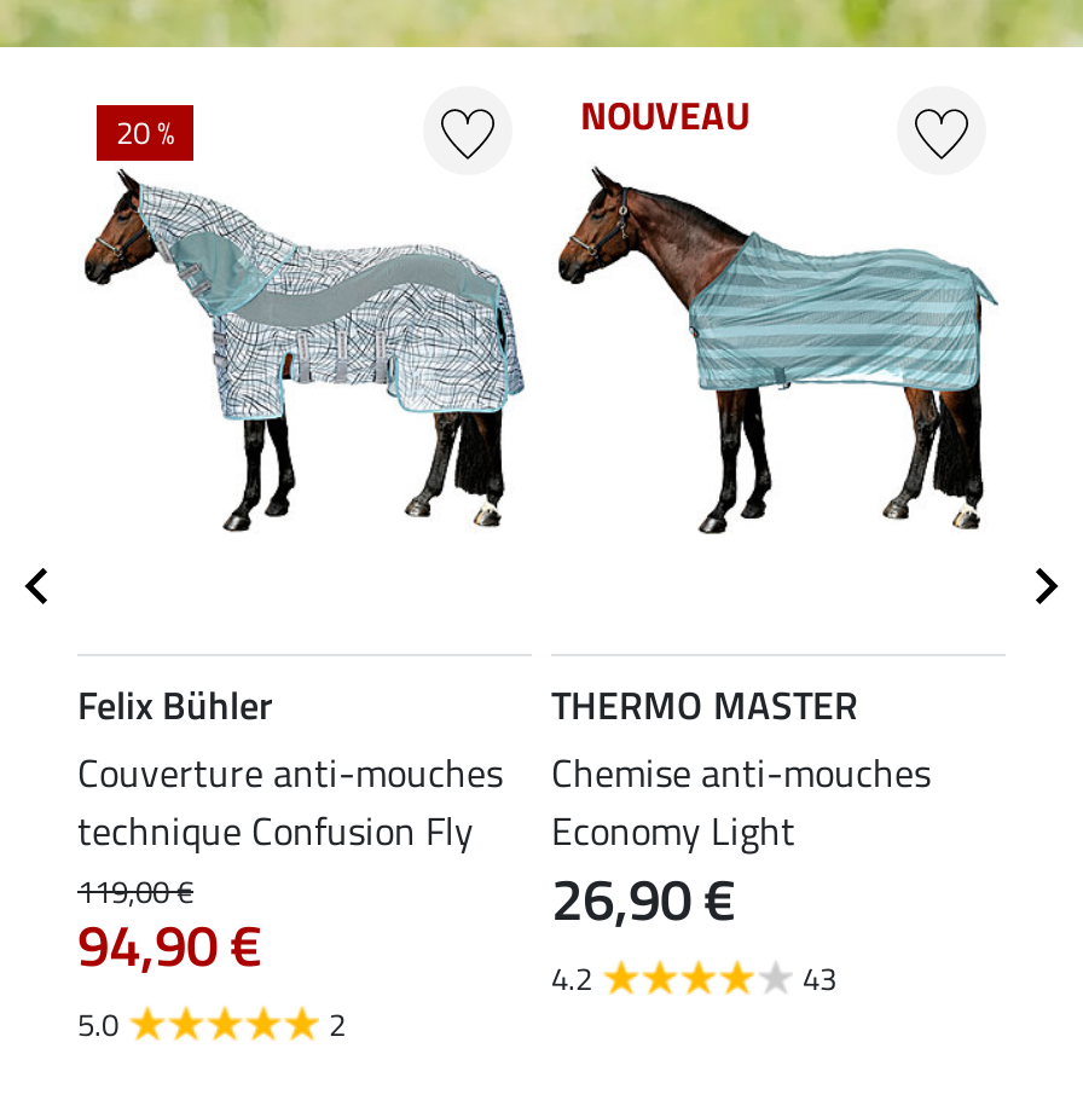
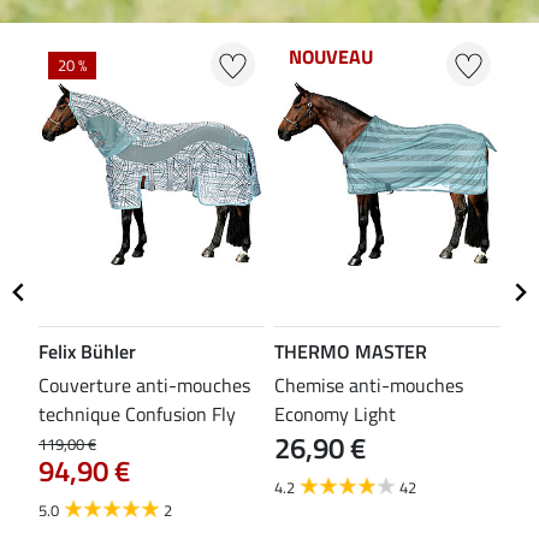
[803,954,836,1002] 43 -> [399,475,416,499] 42

